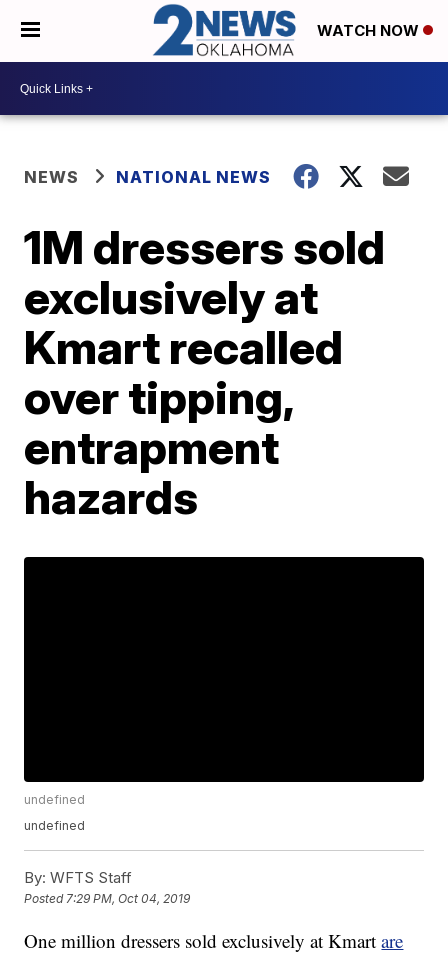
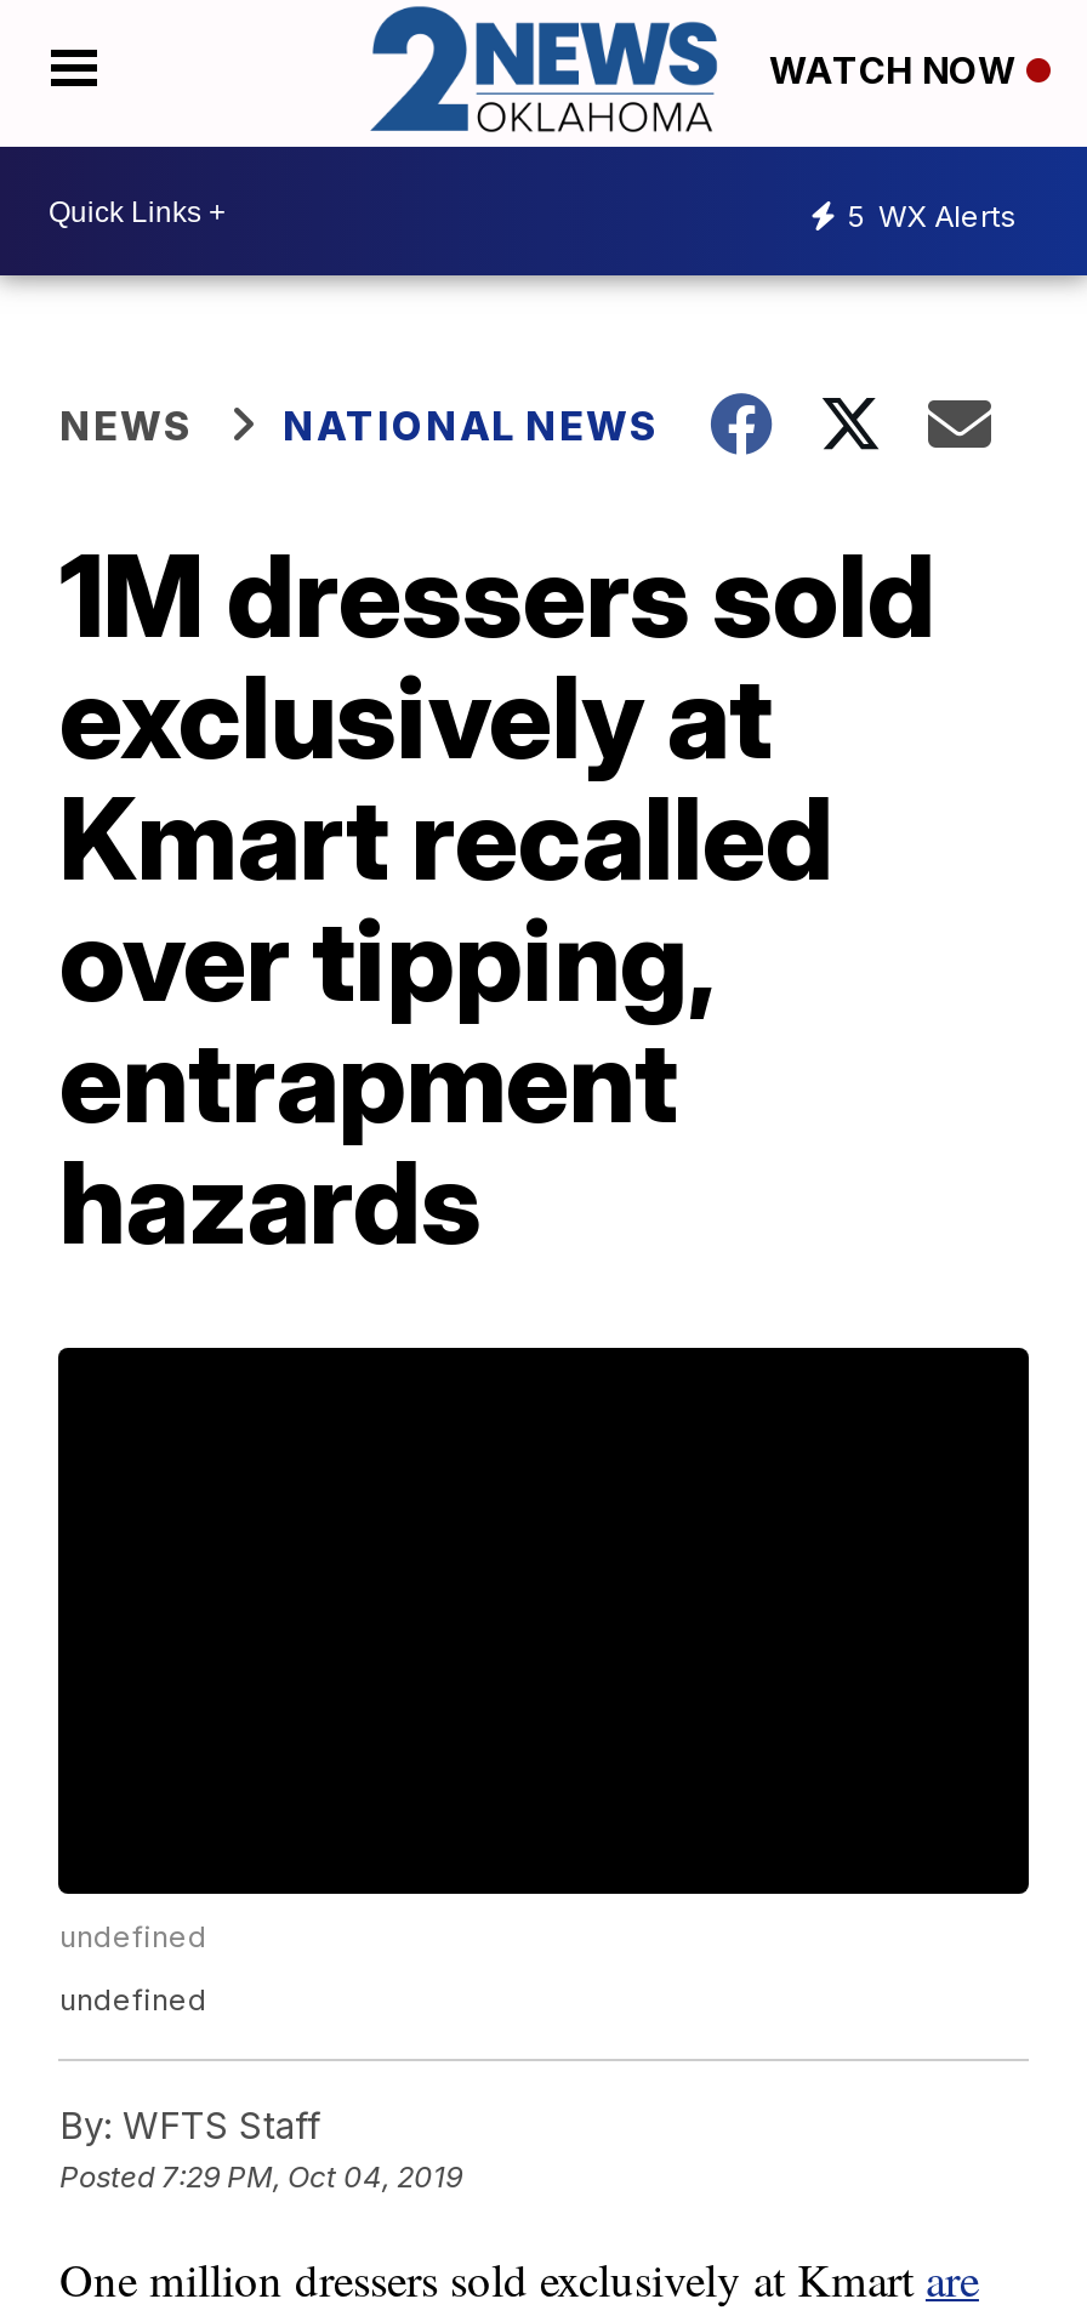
none -> [847,197,1017,233] 5 WX Alerts

